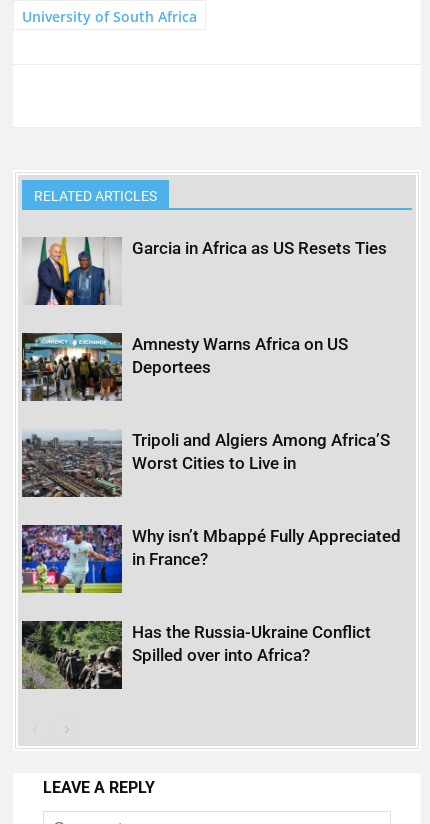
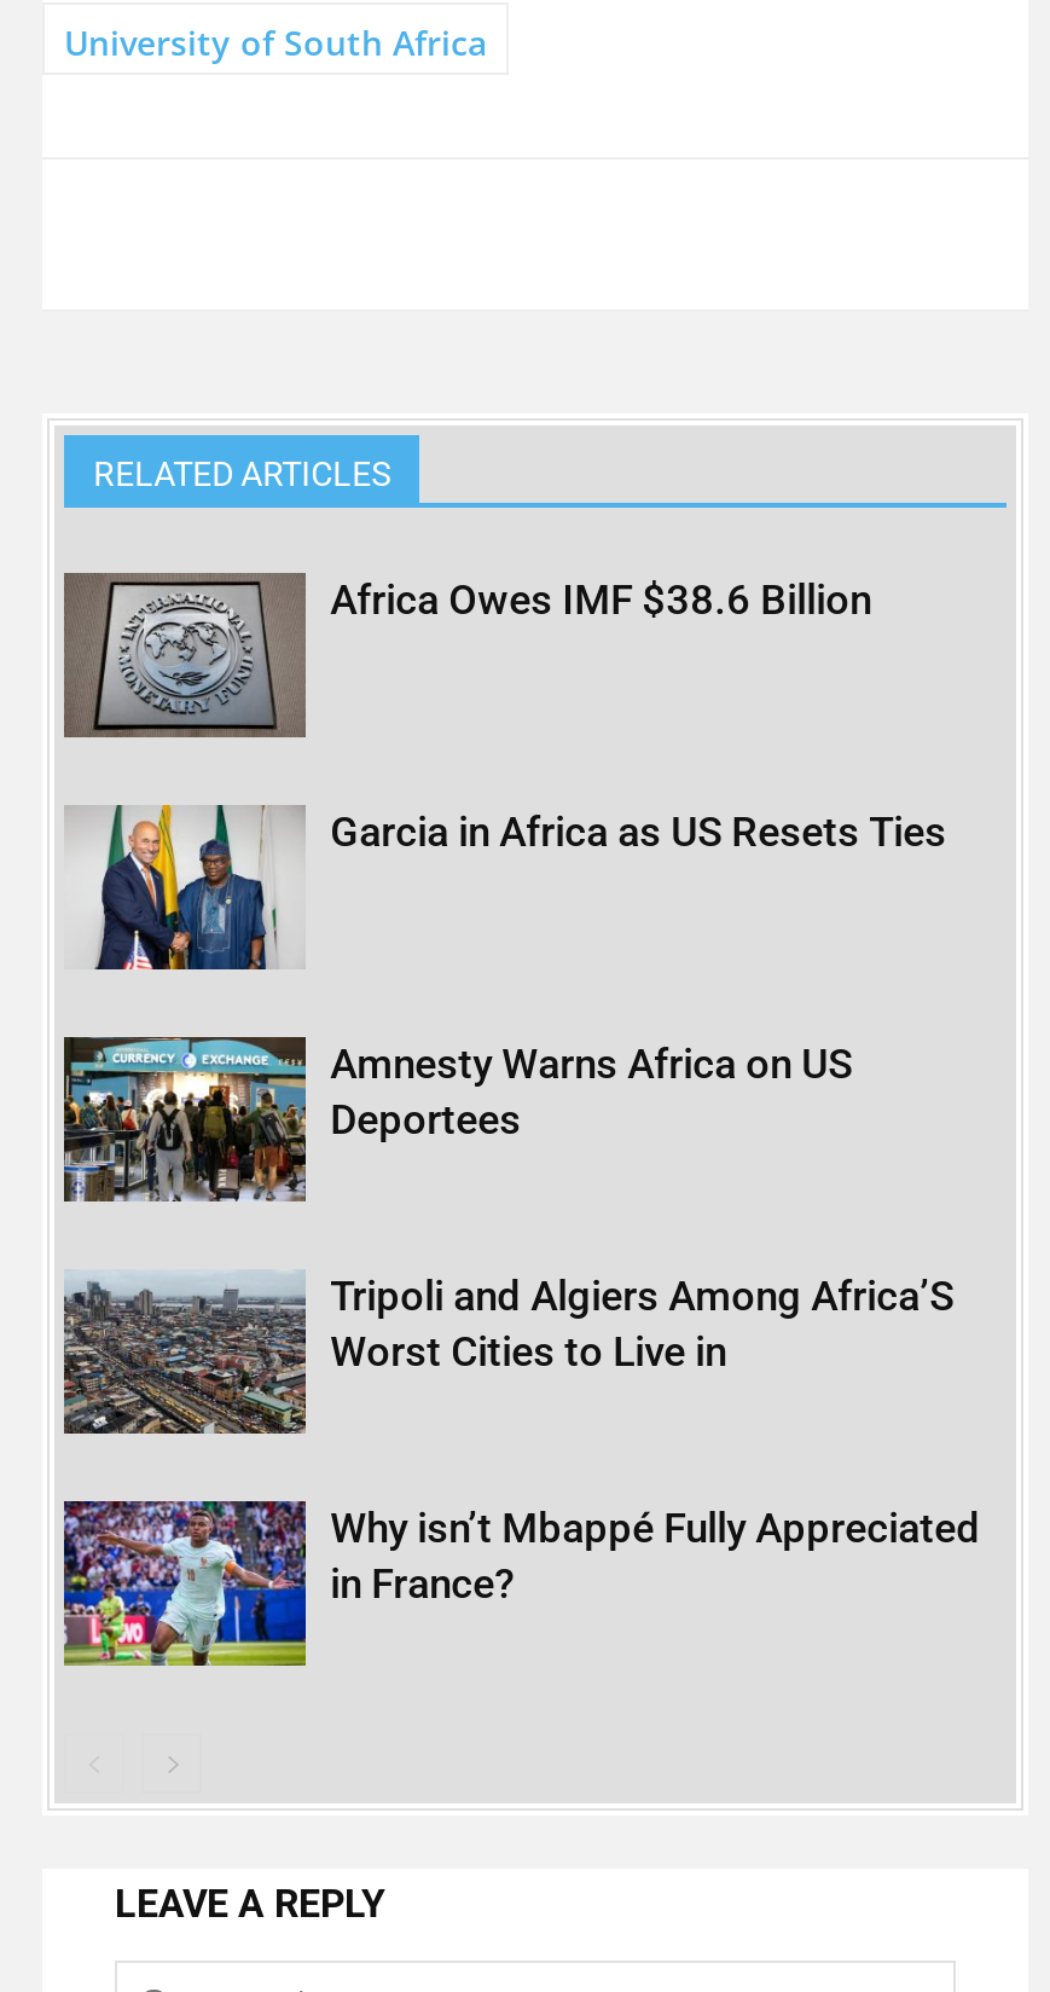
none -> [62,573,871,740] [image] | Africa Owes IMF $38.6 Billion
moved [21,236,401,569] -> [62,803,980,1607]: [image] | Garcia in Africa as US Resets Ties | Amnesty Warns Africa on US | Deportees | Tripoli and Algiers Among Africa’S | Worst Cities to Live in | Why isn’t Mbappé Fully Appreciated | in France?
[21,620,371,690] [image] | Has the Russia-Ukraine Conflict | Spilled over into Africa? -> none

